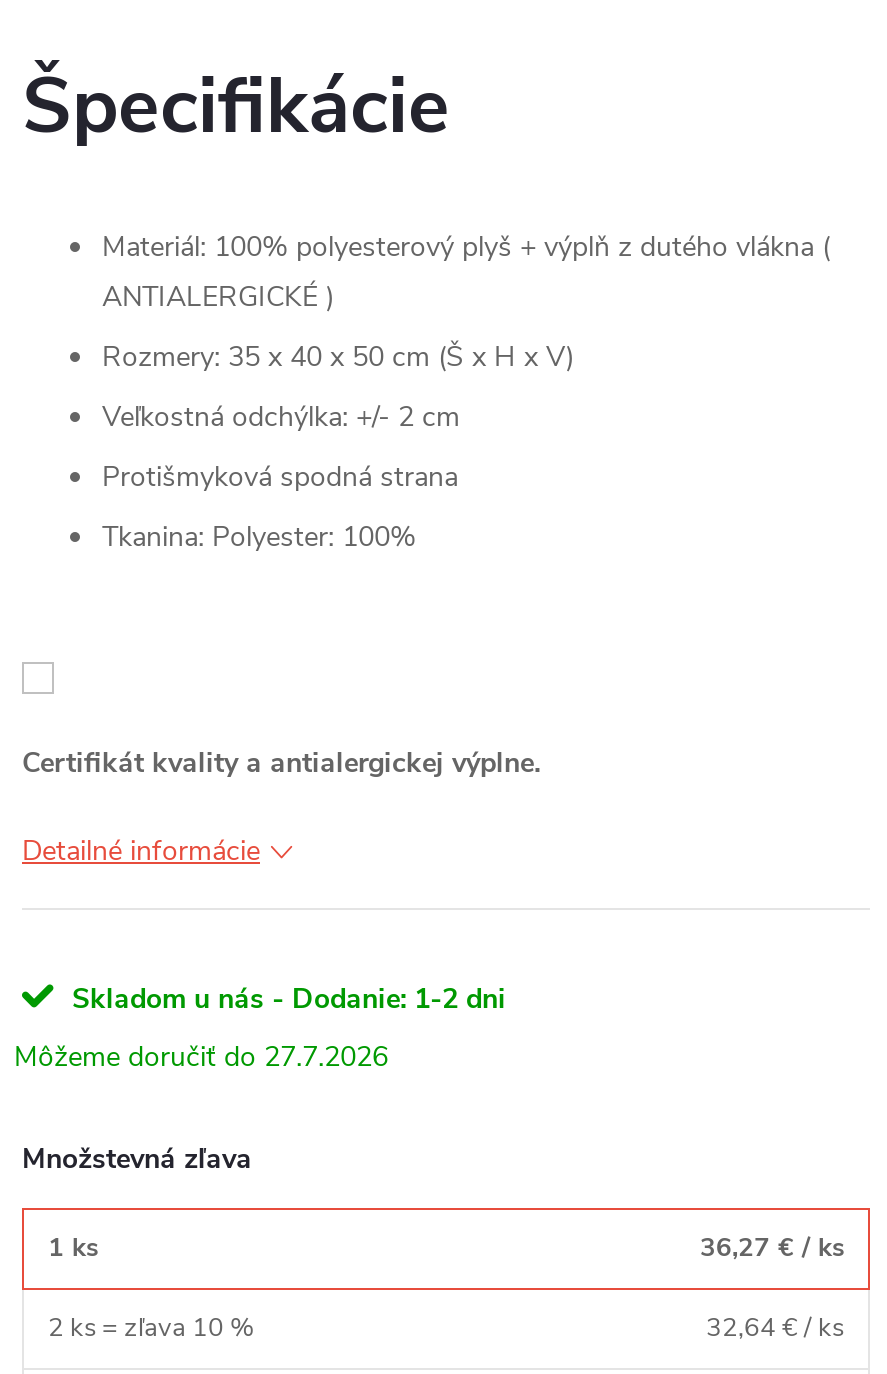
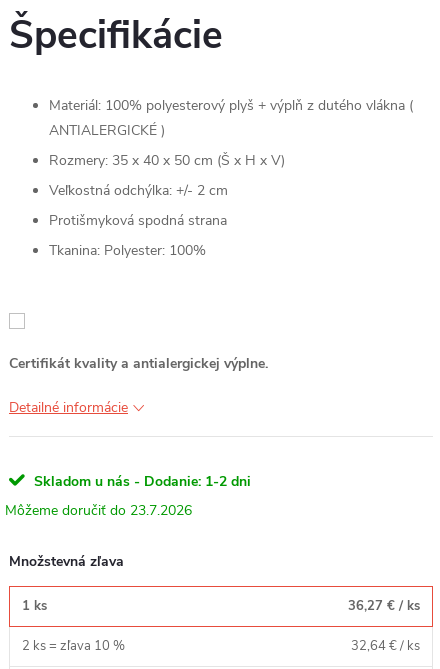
[264,1039,388,1077] 27.7.2026 -> [130,501,192,520] 23.7.2026

